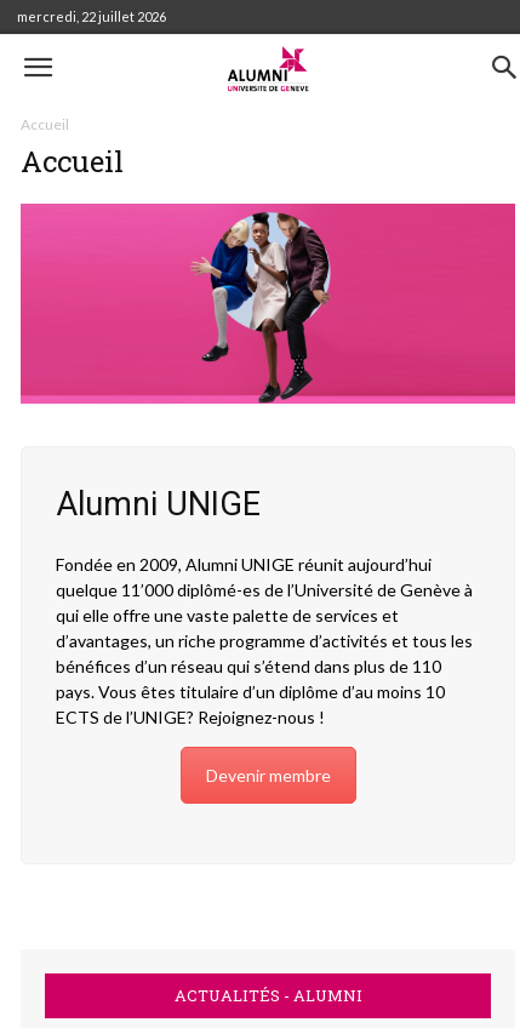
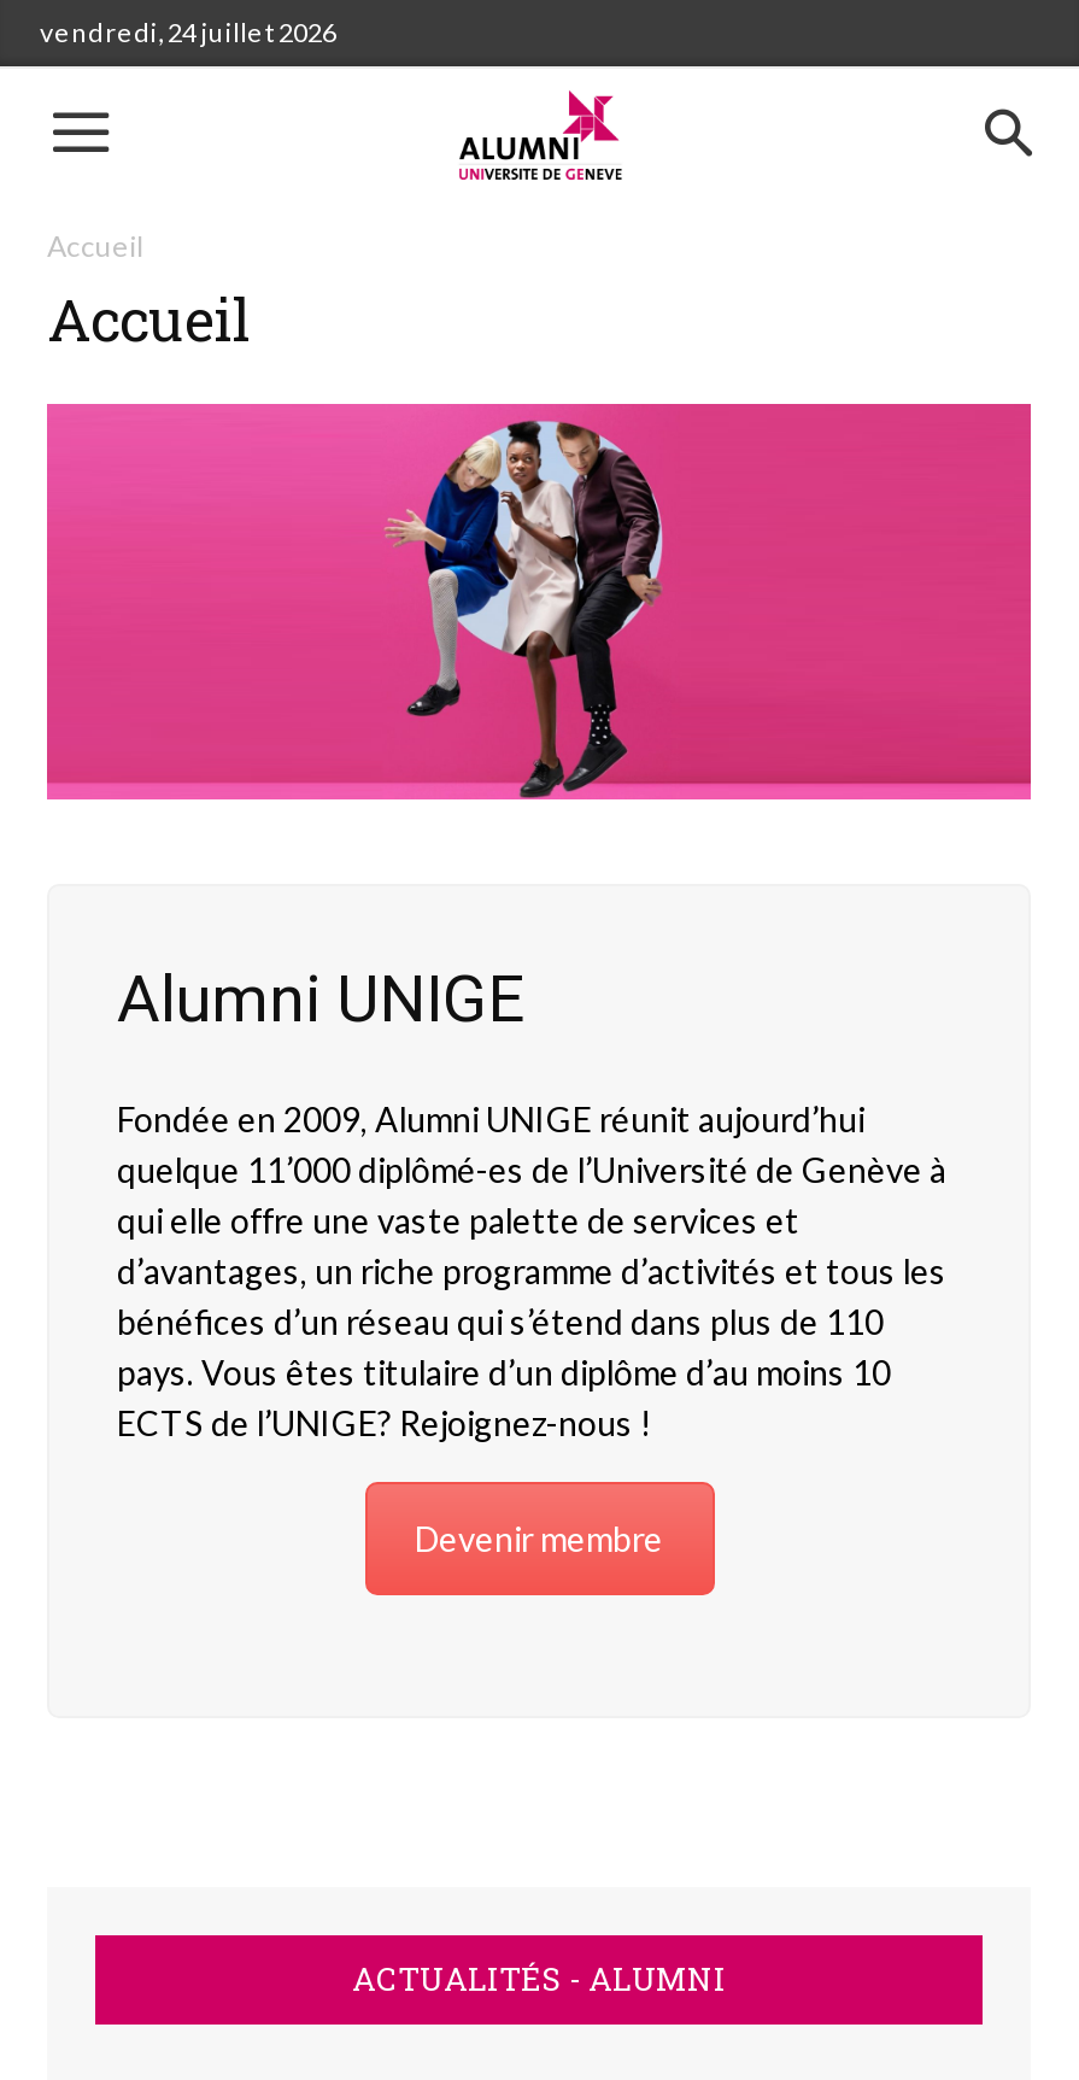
[17,8,166,24] mercredi, 22 juillet 2026 -> [40,16,336,47] vendredi, 24 juillet 2026

